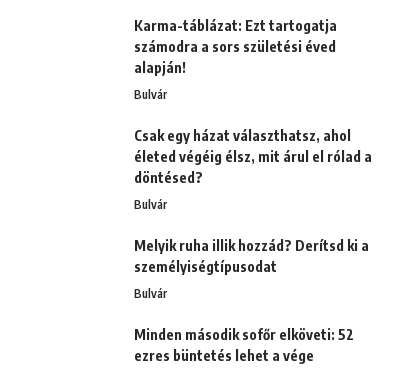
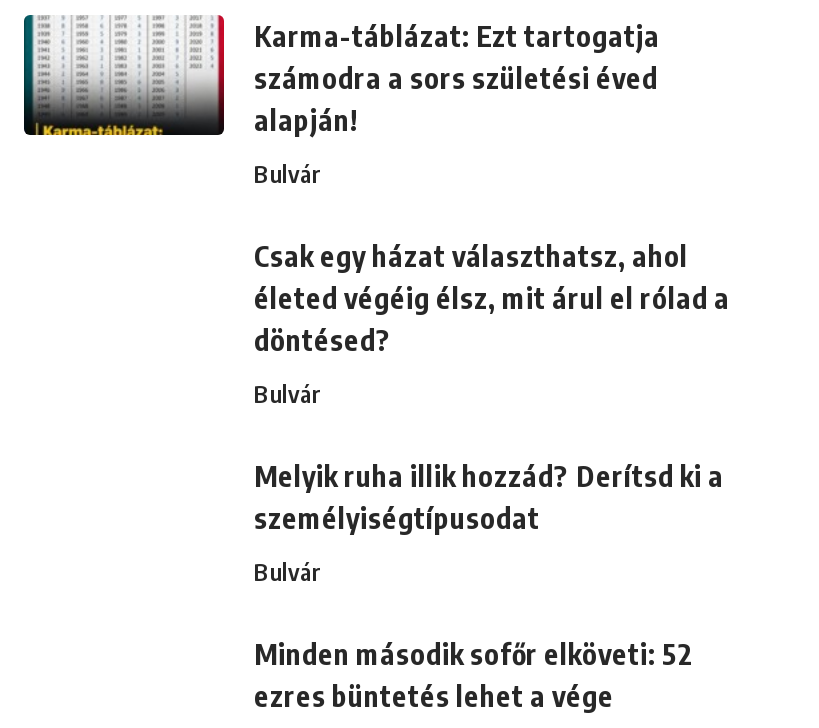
none -> [22,12,226,138] [image]

